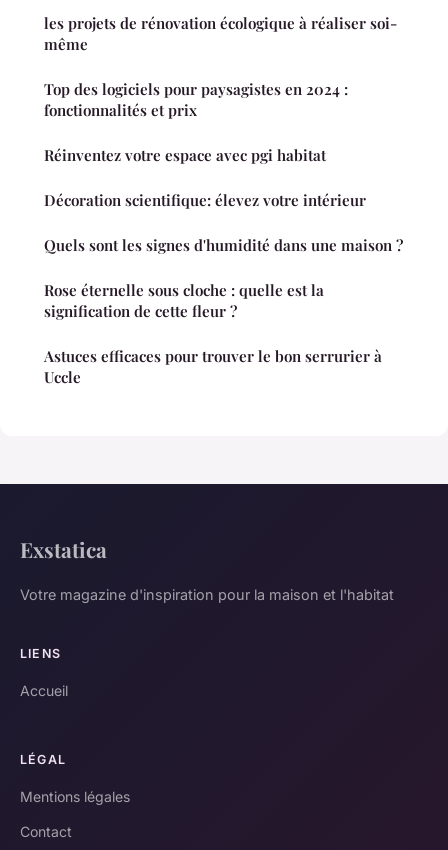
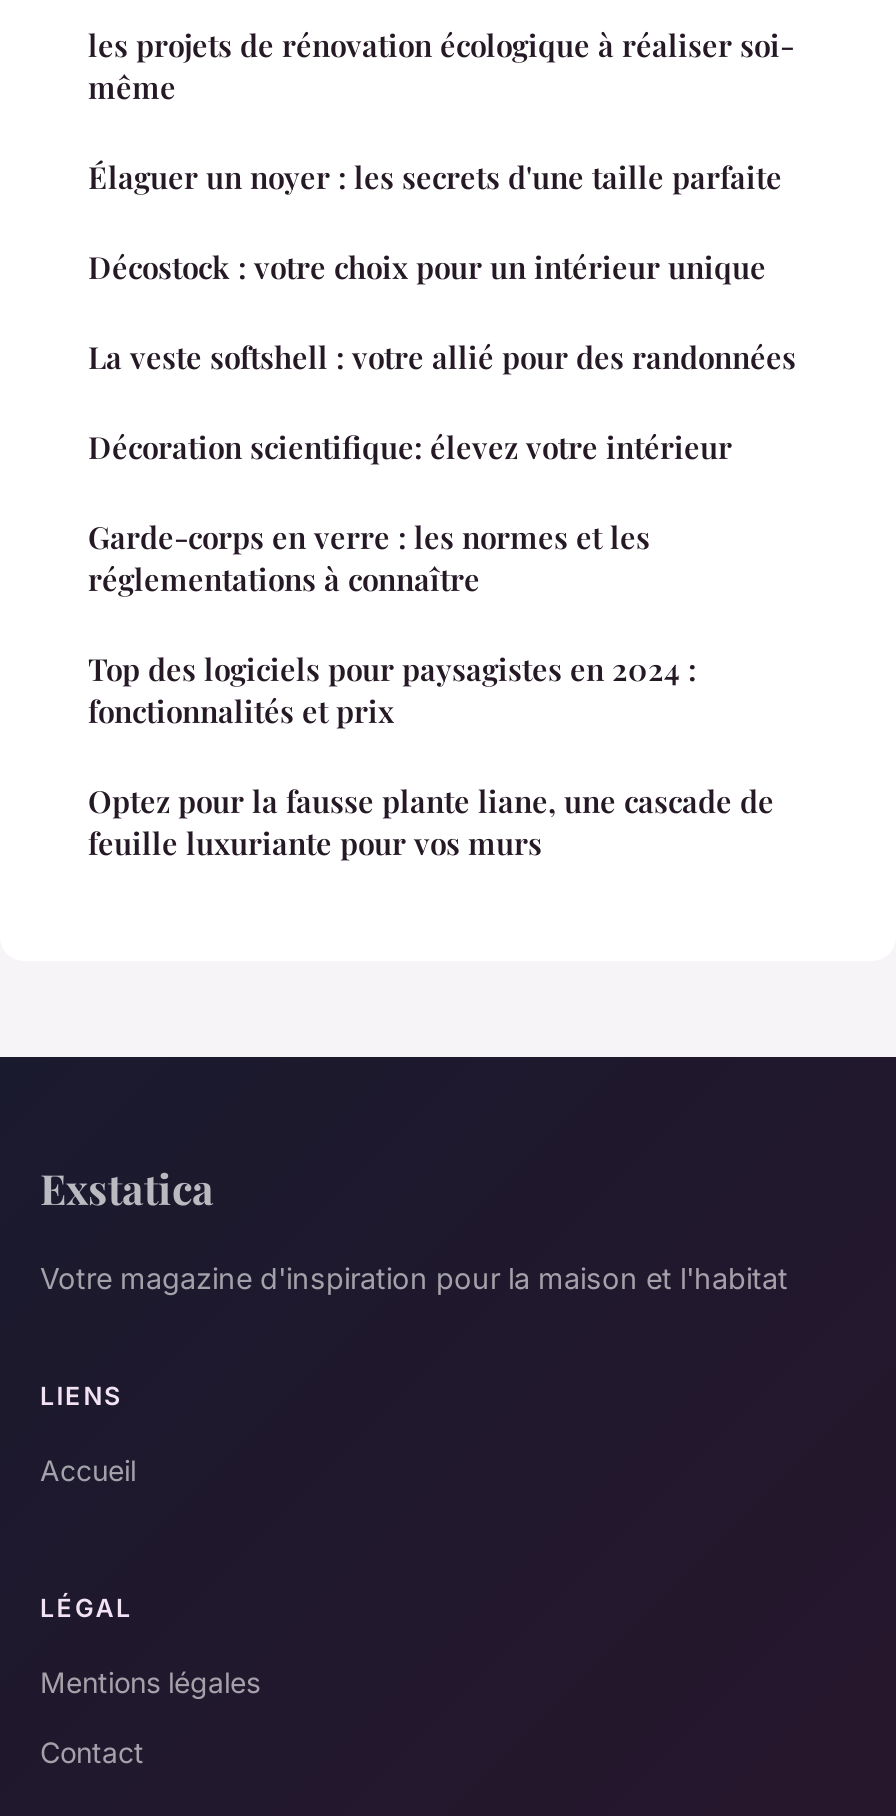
none -> [88,157,796,599] Élaguer un noyer : les secrets d'une taille parfaite | Décostock : votre choix pour un intérieur unique | La veste softshell : votre allié pour des randonnées | Garde-corps en verre : les normes et les | réglementations à connaître
moved [44,79,348,120] -> [88,649,696,731]: Top des logiciels pour paysagistes en 2024 : | fonctionnalités et prix
[44,145,403,387] Réinventez votre espace avec pgi habitat | Quels sont les signes d'humidité dans une maison ? | Rose éternelle sous cloche : quelle est la | signification de cette fleur ? | Astuces efficaces pour trouver le bon serrurier à | Uccle -> [88,781,774,863] Optez pour la fausse plante liane, une cascade de | feuille luxuriante pour vos murs
moved [44,190,366,210] -> [88,427,732,467]: Décoration scientifique: élevez votre intérieur

